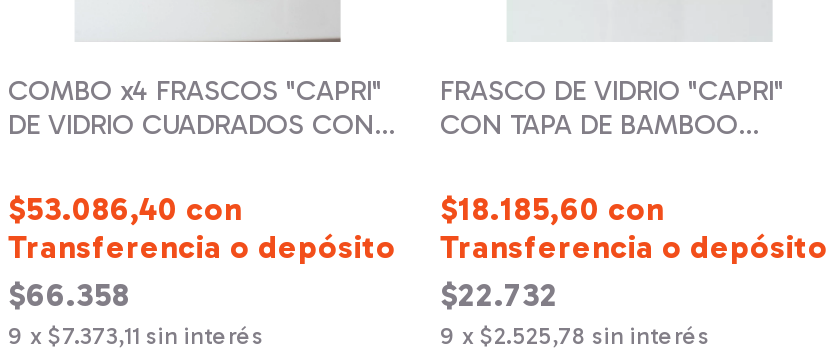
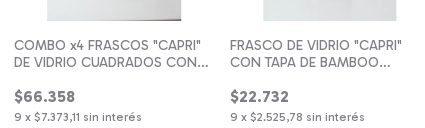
[8,190,396,266] $53.086,40 con | Transferencia o depósito -> none
[440,190,828,266] $18.185,60 con | Transferencia o depósito -> none

